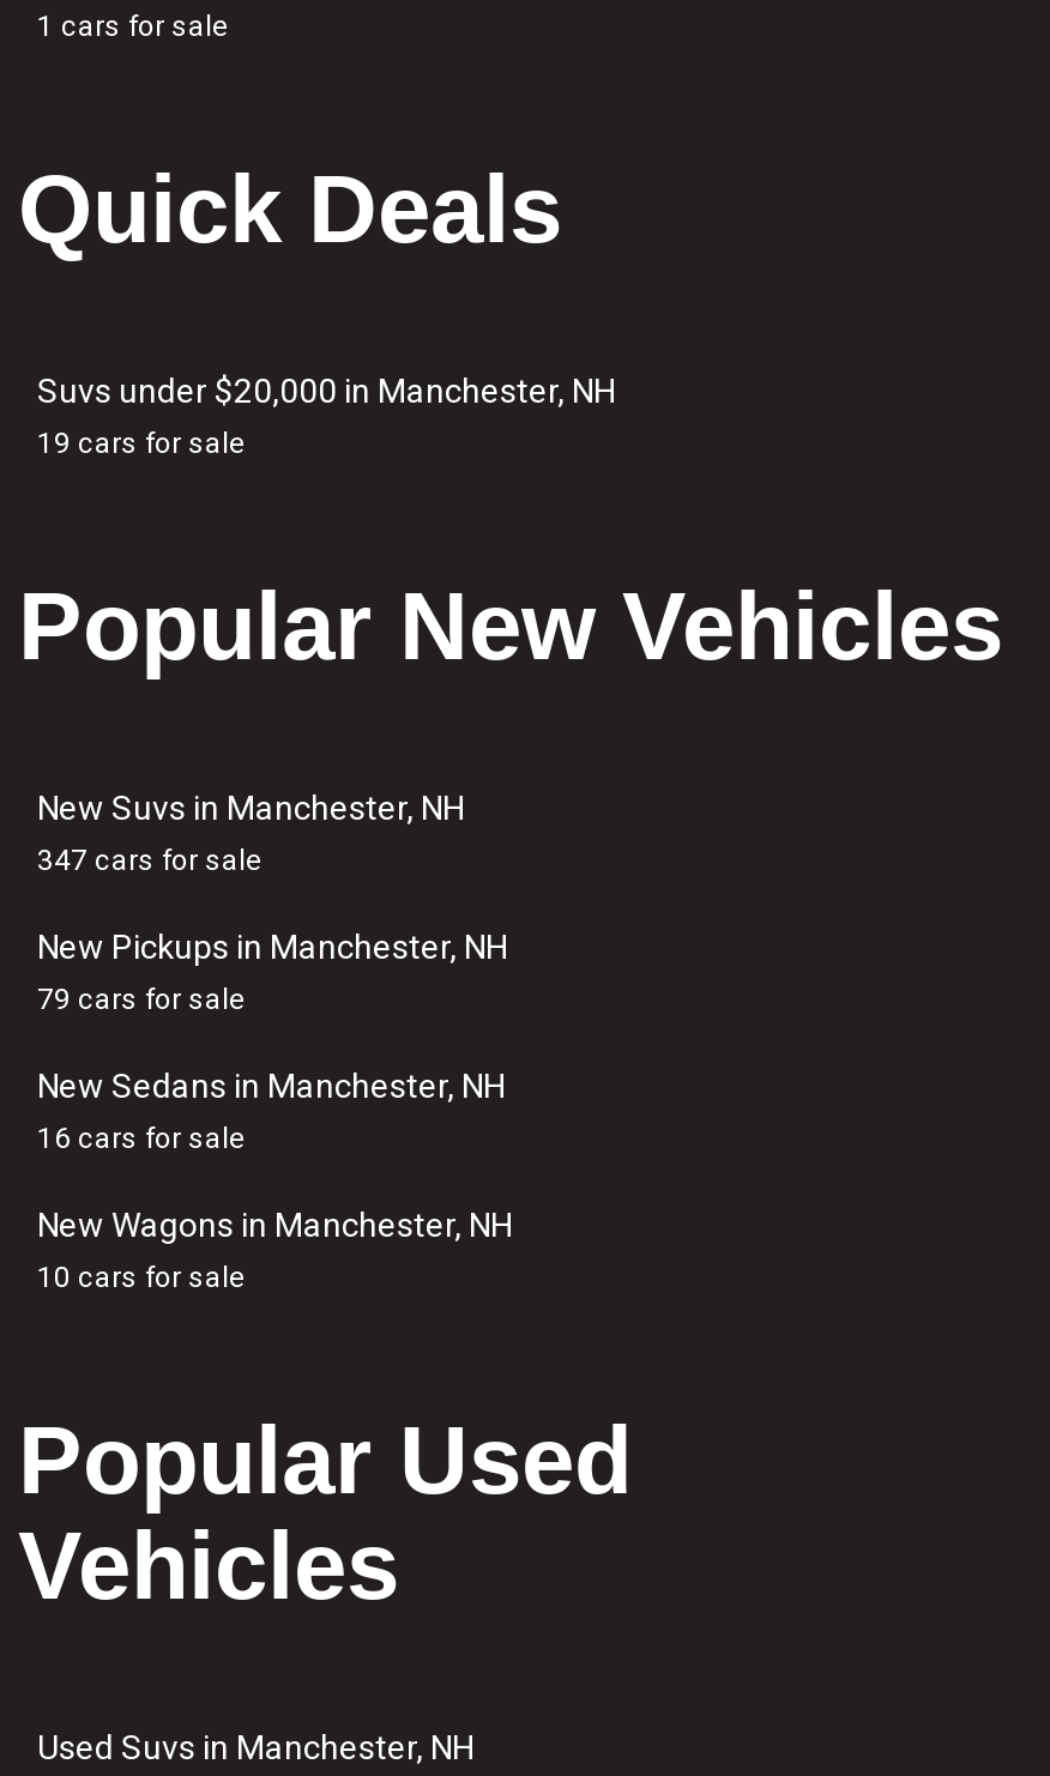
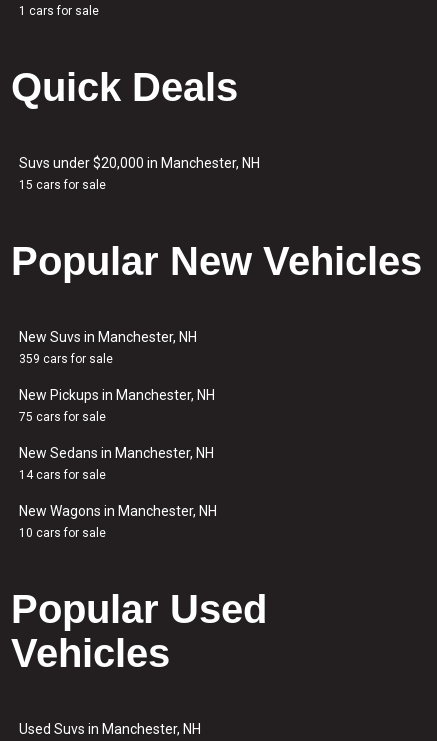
[37,427,246,460] 19 cars for sale -> [19,178,106,192] 15 cars for sale
[37,844,262,877] 347 cars for sale -> [19,352,113,366] 359 cars for sale
[37,983,246,1016] 79 cars for sale -> [19,410,106,424] 75 cars for sale
[37,1122,246,1155] 16 cars for sale -> [19,468,106,482] 14 cars for sale

